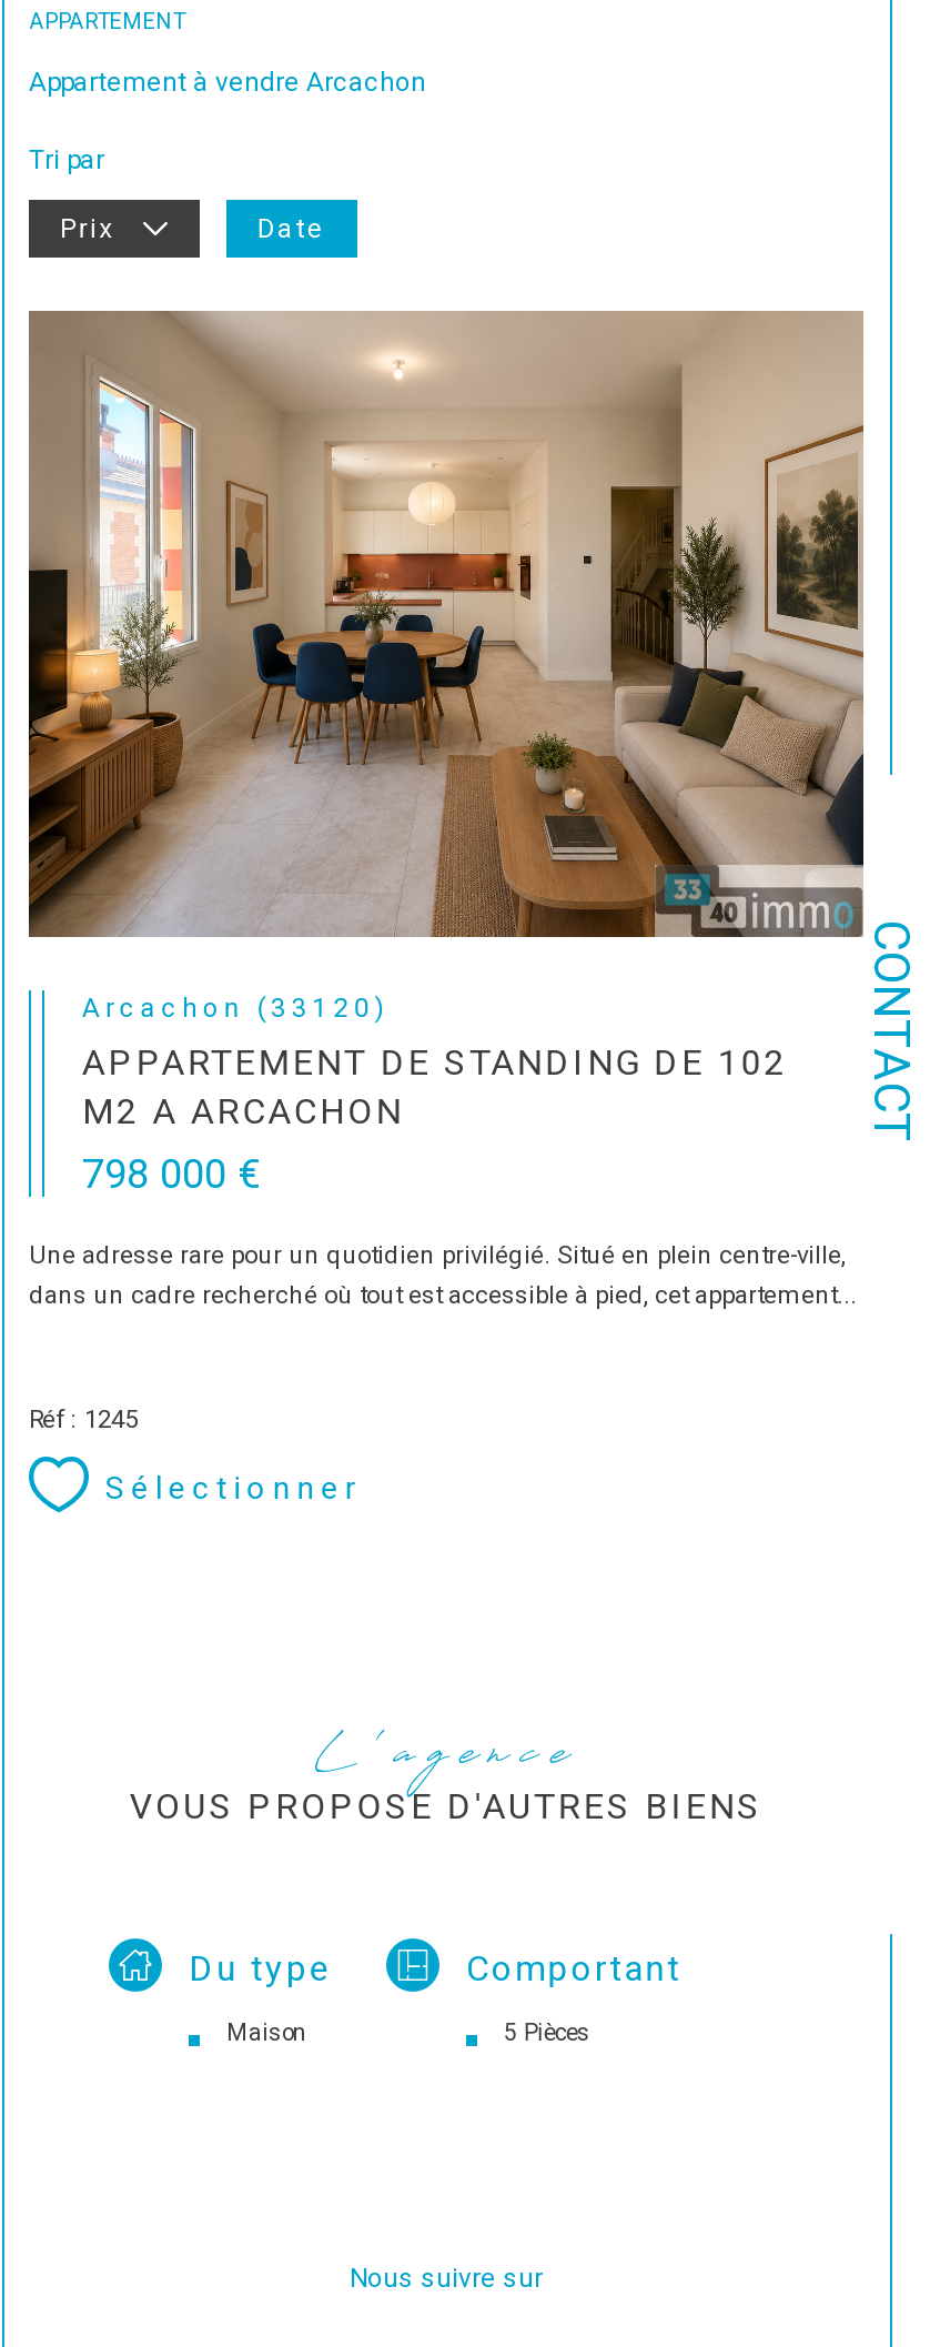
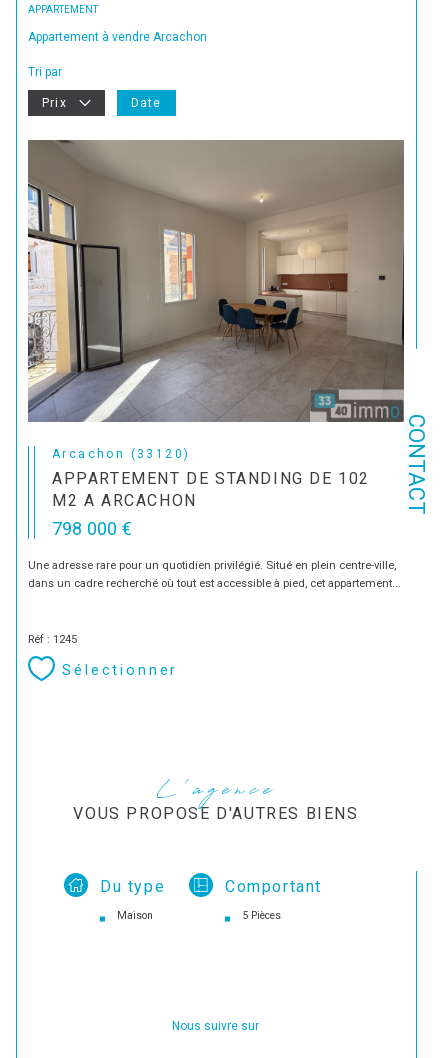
[27,311,866,939] [image] -> [27,140,405,423] [image]

